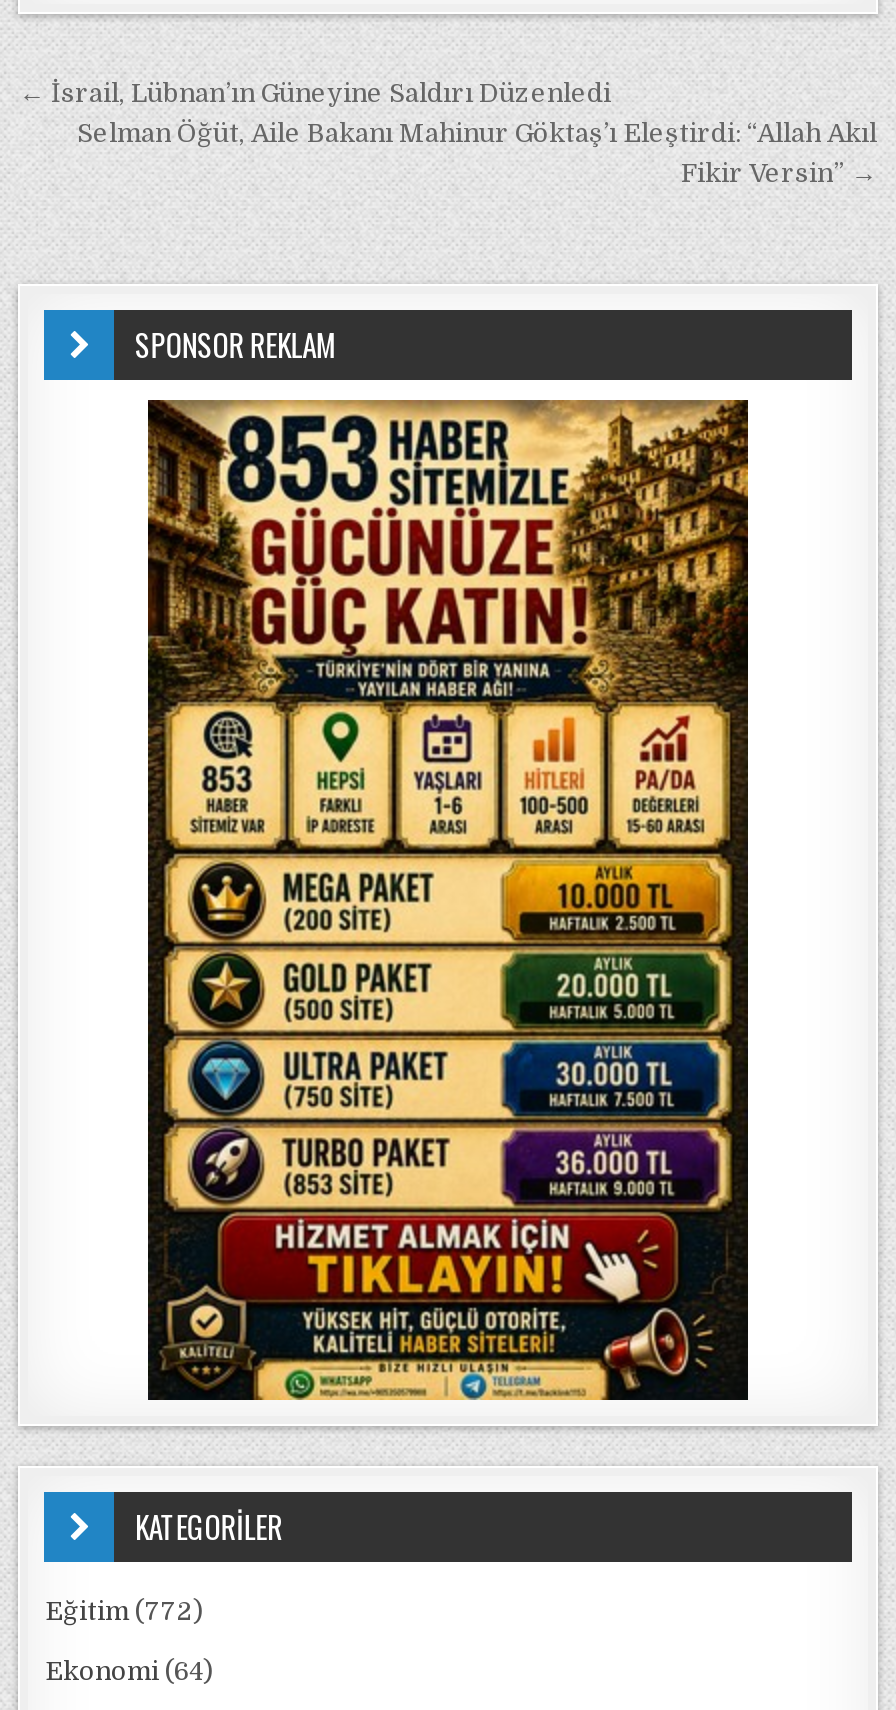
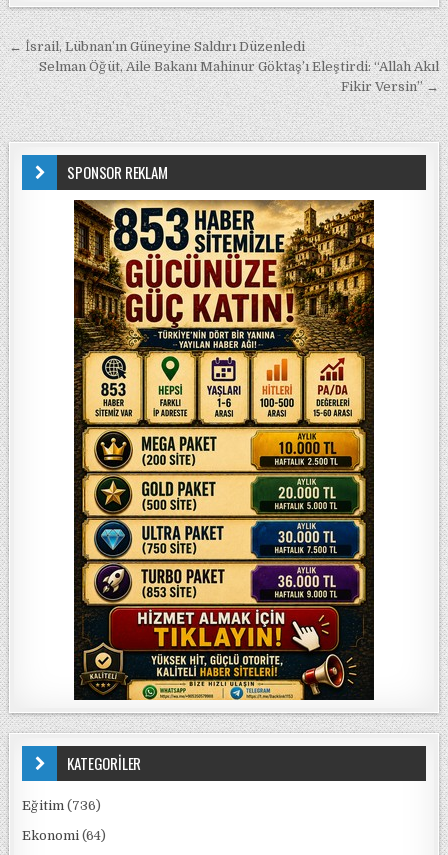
[45,1596,203,1626] Eğitim (772) -> [22,798,101,813] Eğitim (736)

